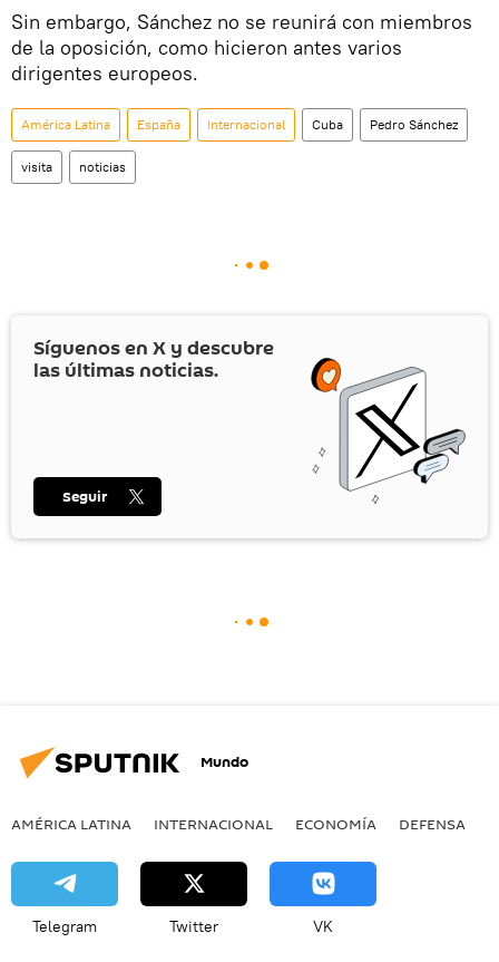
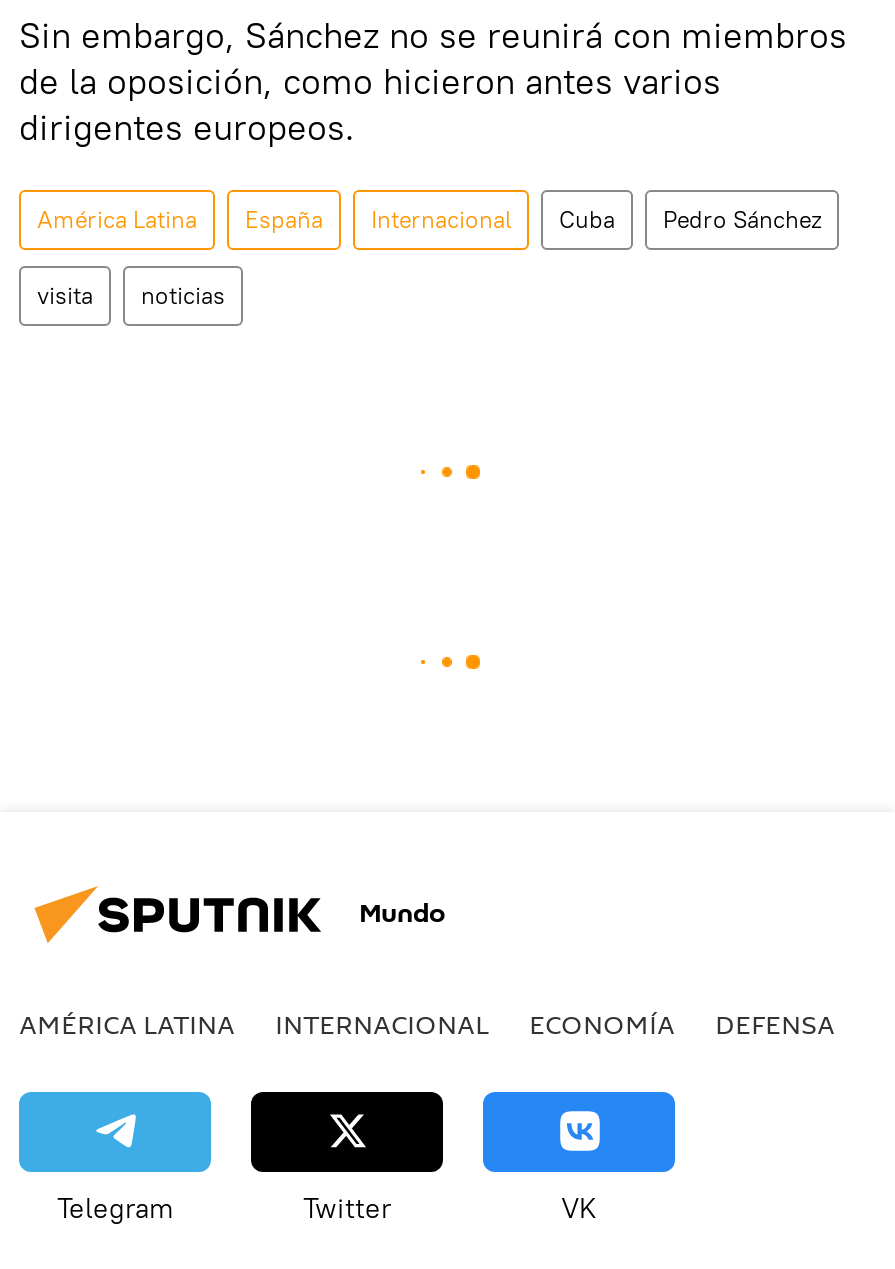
[33,334,467,504] [image] | Síguenos en X y descubre | las últimas noticias. -> none
[62,486,108,507] Seguir -> none

